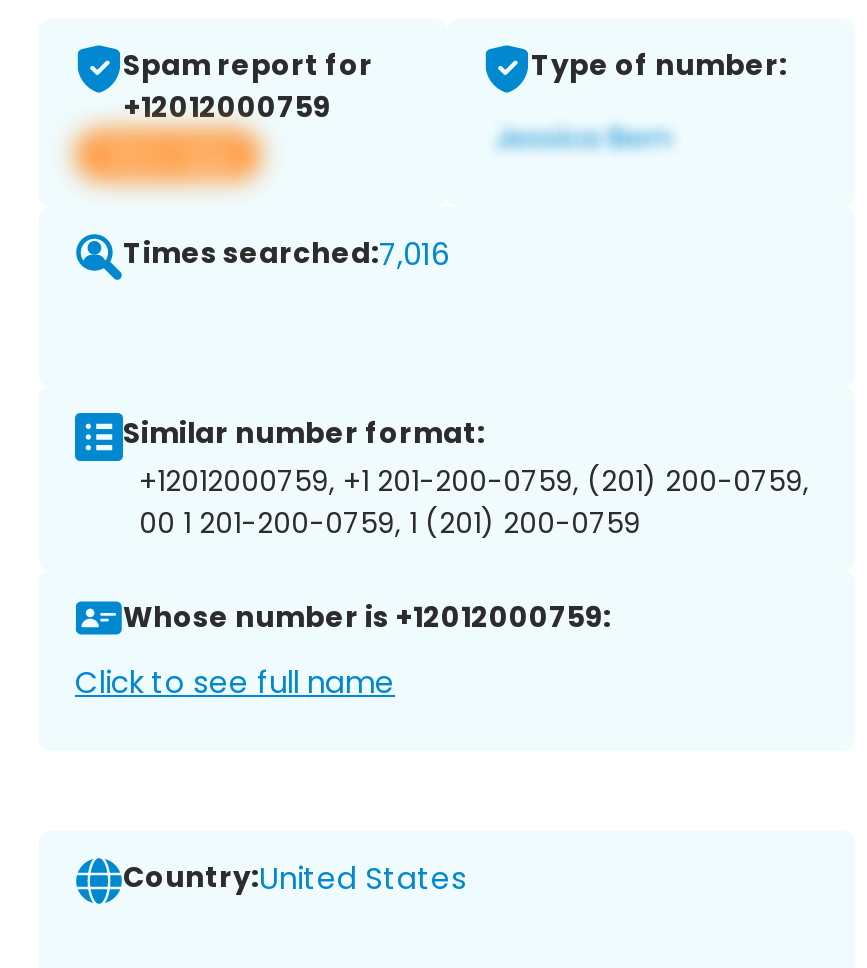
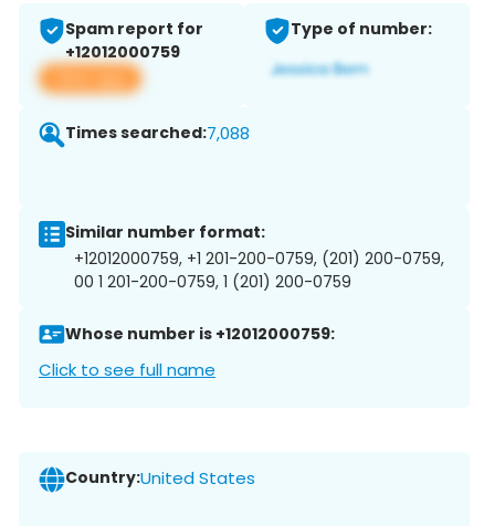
[123,233,449,275] Times searched:7,016 -> [65,122,250,145] Times searched:7,088

